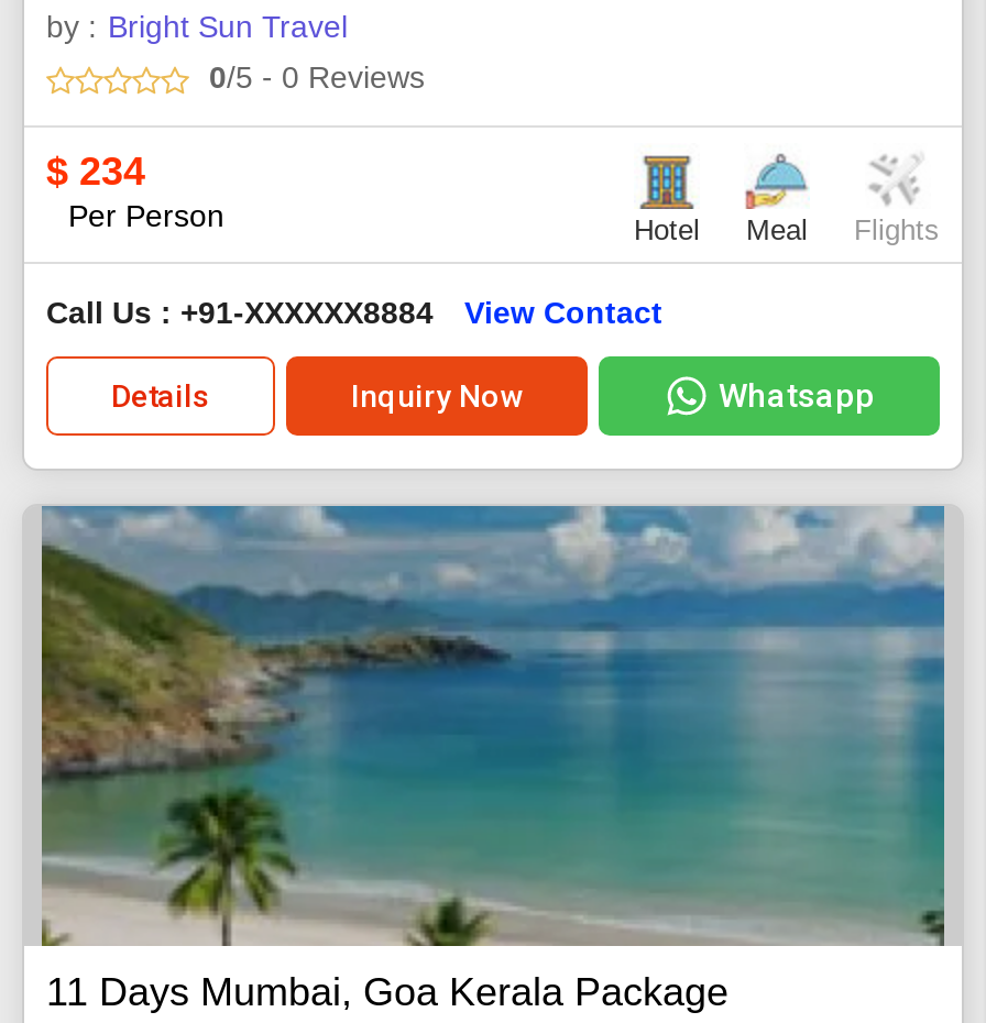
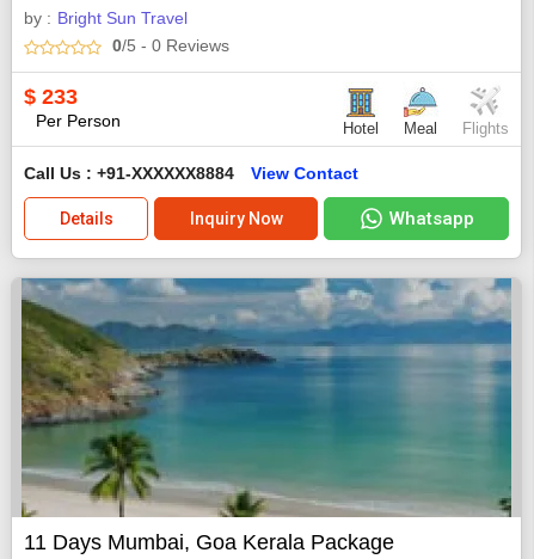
[46,150,145,194] $234 -> [24,85,78,109] $233

